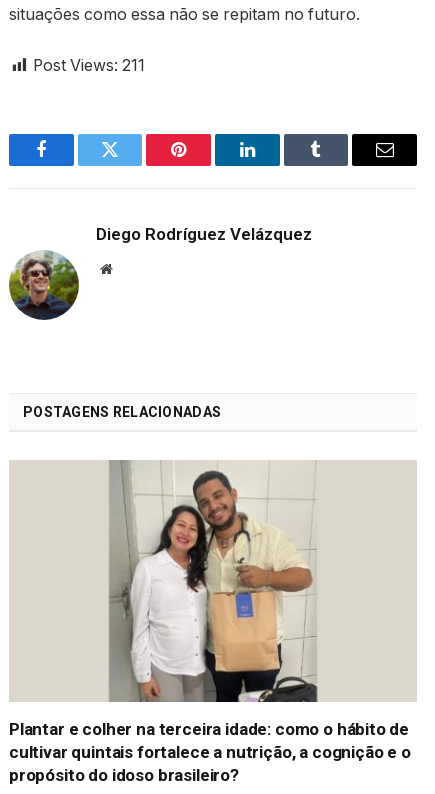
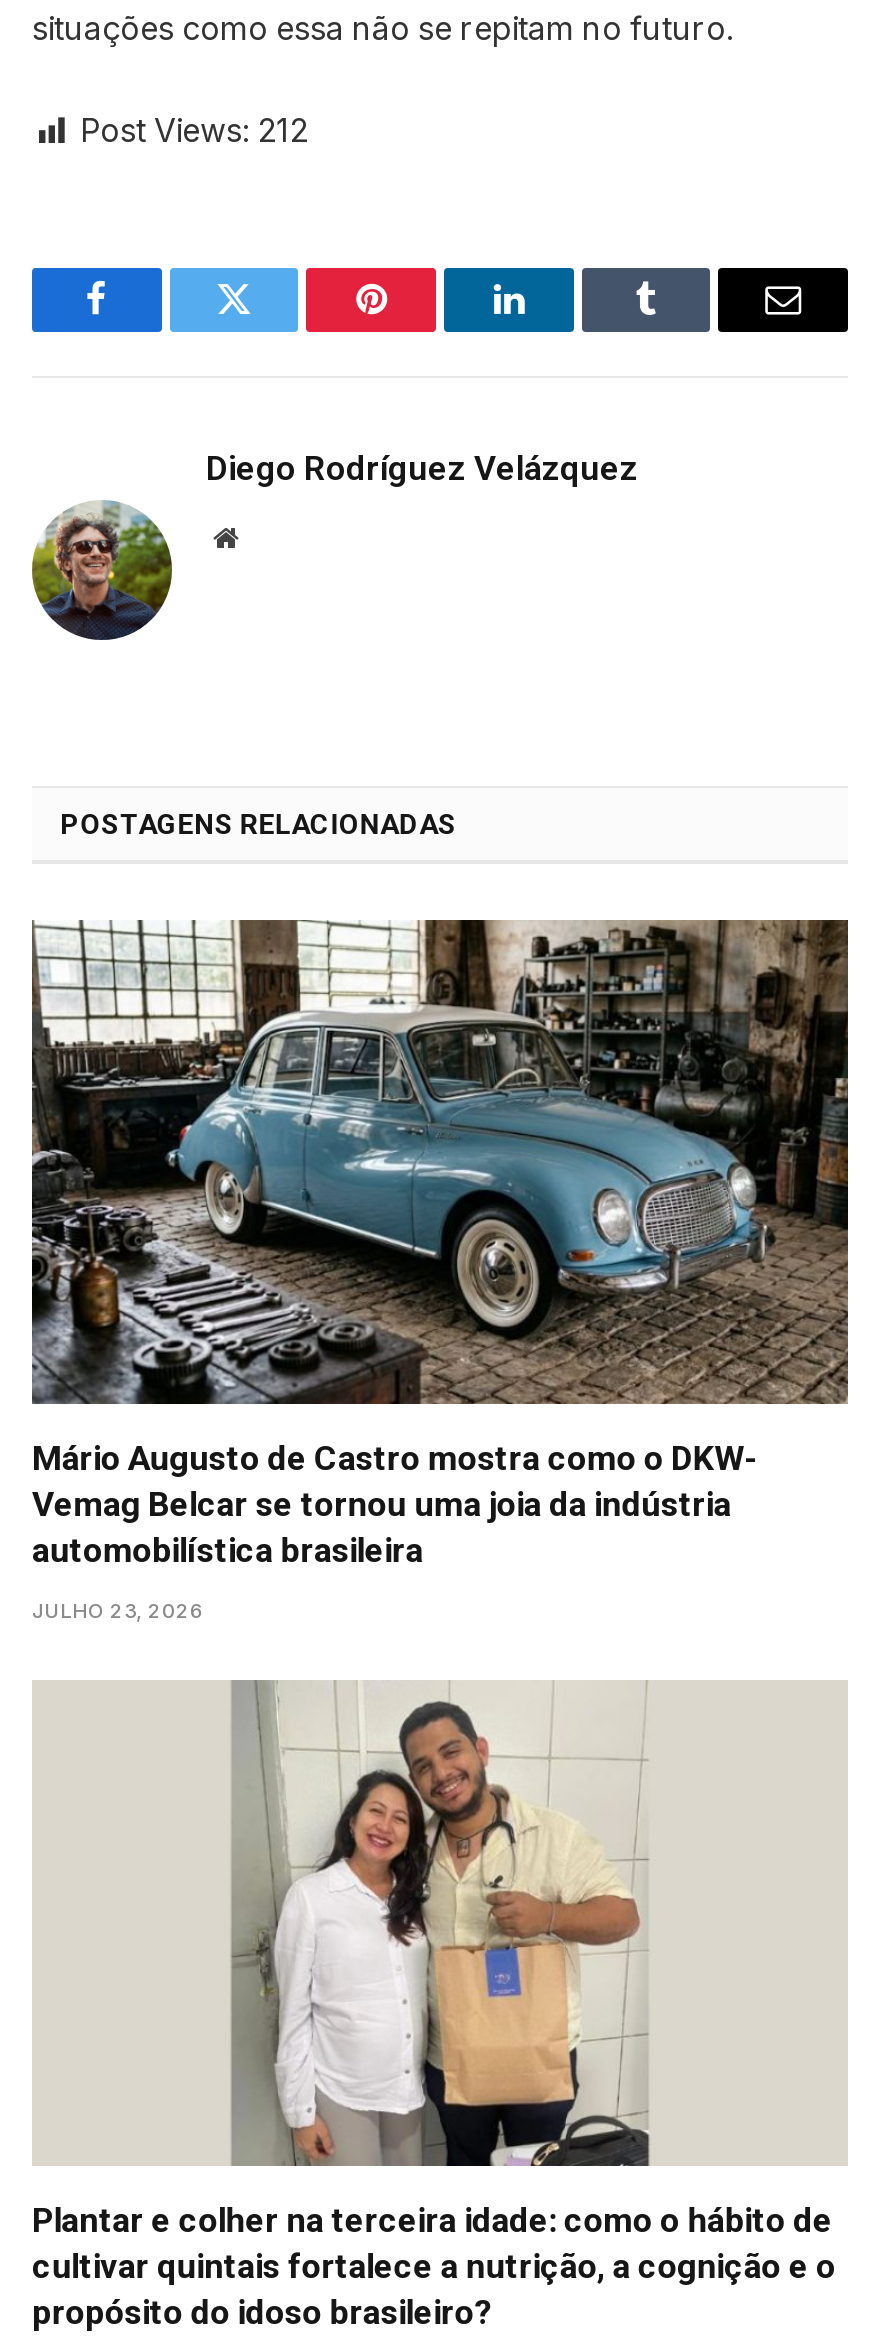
[33,56,145,75] Post Views: 211 -> [80,113,308,151] Post Views: 212
none -> [30,918,850,1623] [image] | Mário Augusto de Castro mostra como o DKW- | Vemag Belcar se tornou uma joia da indústria | automobilística brasileira | JULHO 23, 2026

